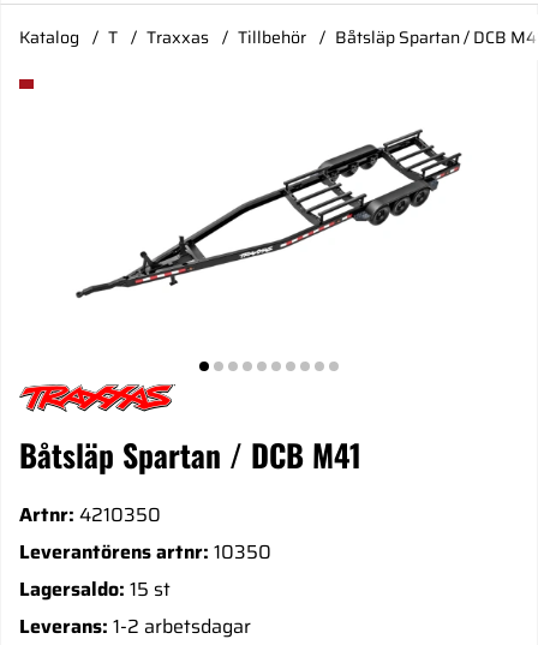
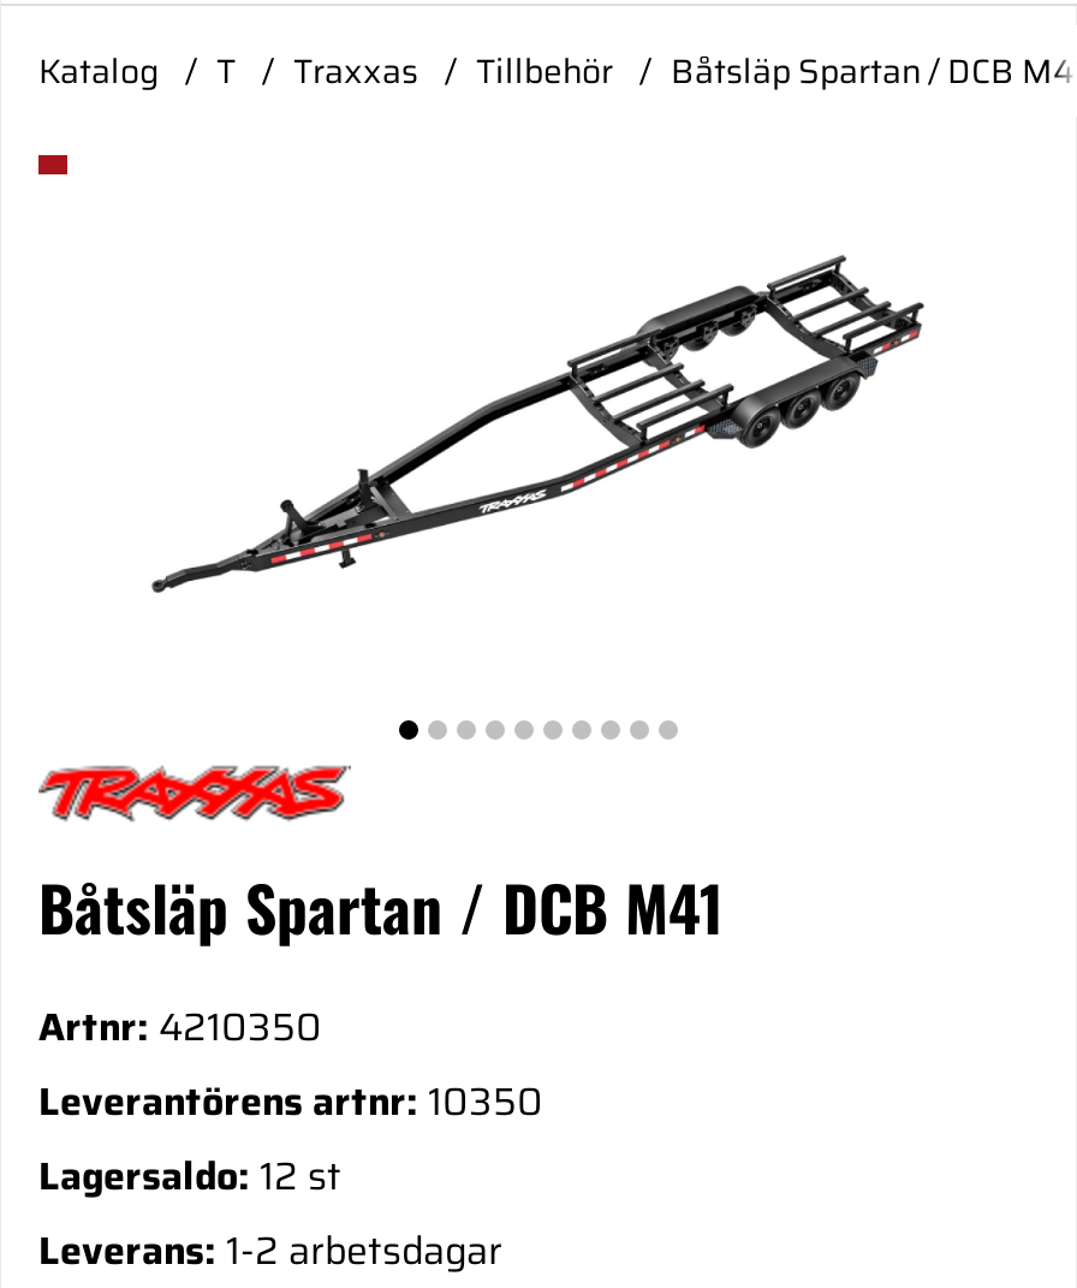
[19,574,171,604] Lagersaldo: 15 st -> [38,1146,341,1206] Lagersaldo: 12 st

